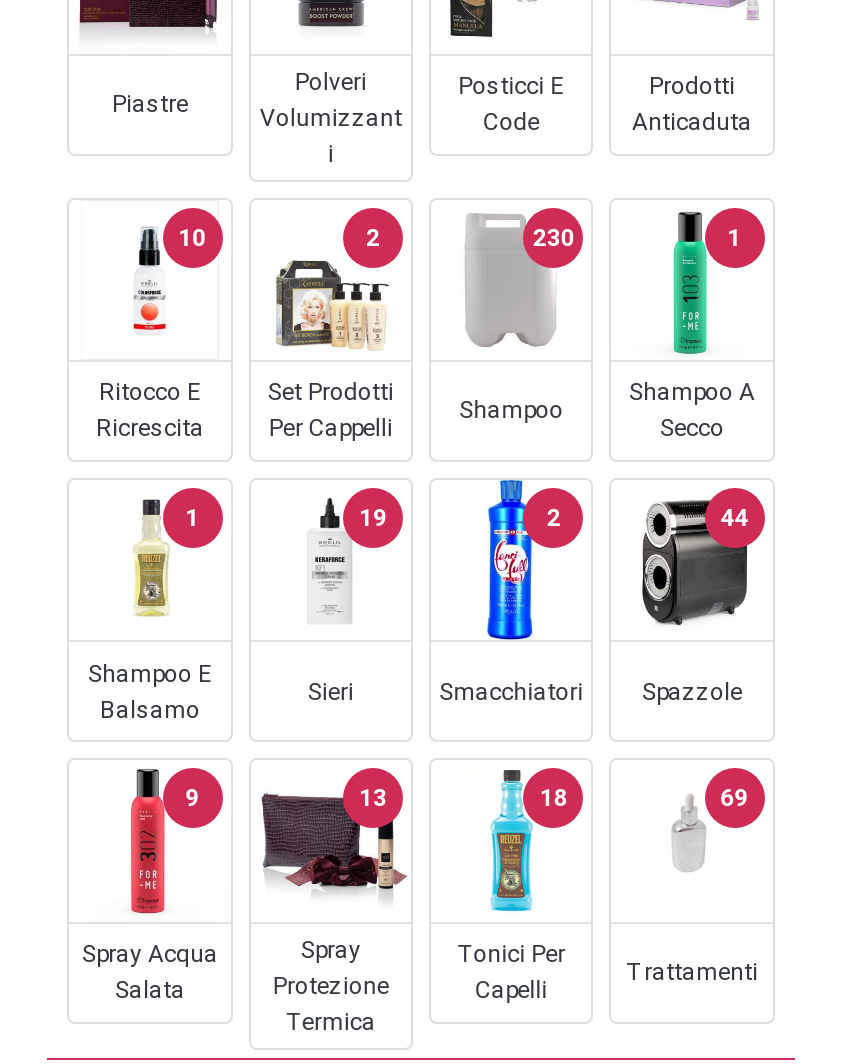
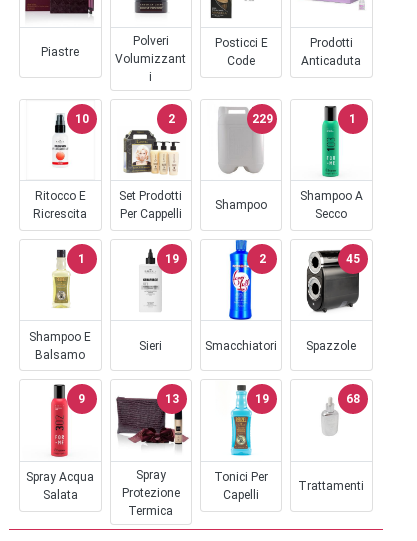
[533,223,575,251] 230 -> [252,111,273,125] 229
[720,504,748,532] 44 -> [346,252,360,266] 45
[540,784,568,812] 18 -> [255,392,269,406] 19
[720,784,748,812] 69 -> [346,392,360,406] 68

